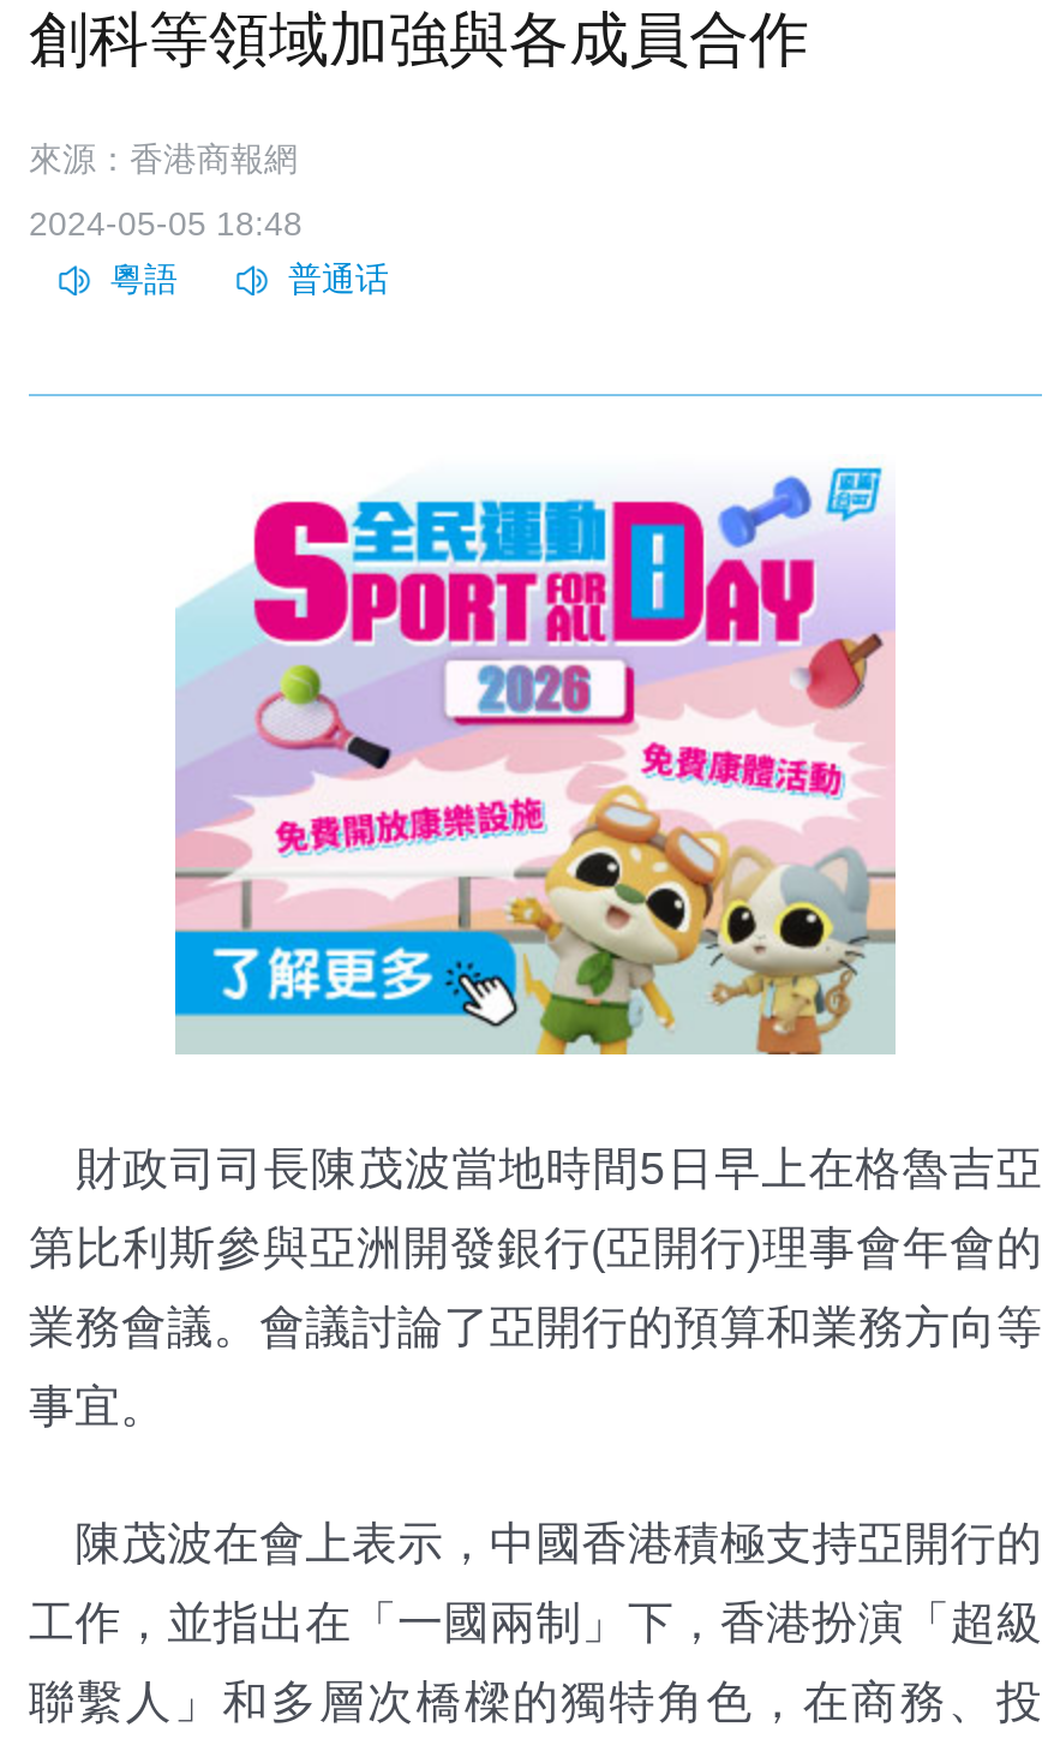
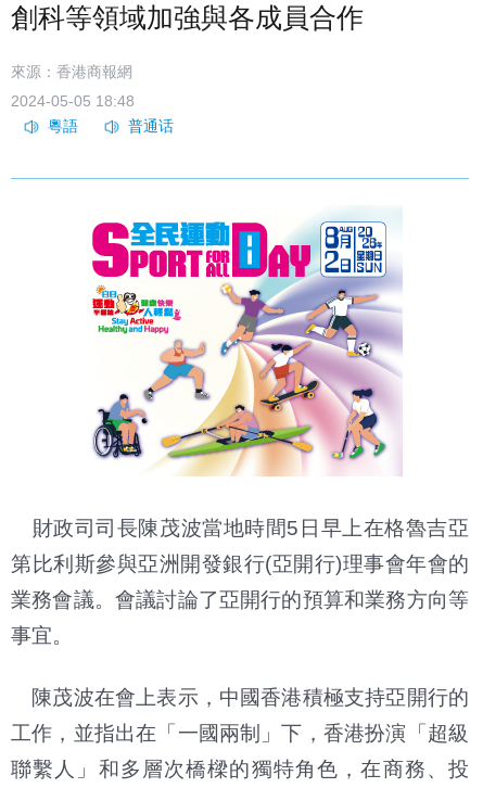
[173,466,896,1057] [image] -> [77,212,403,476] [image]

